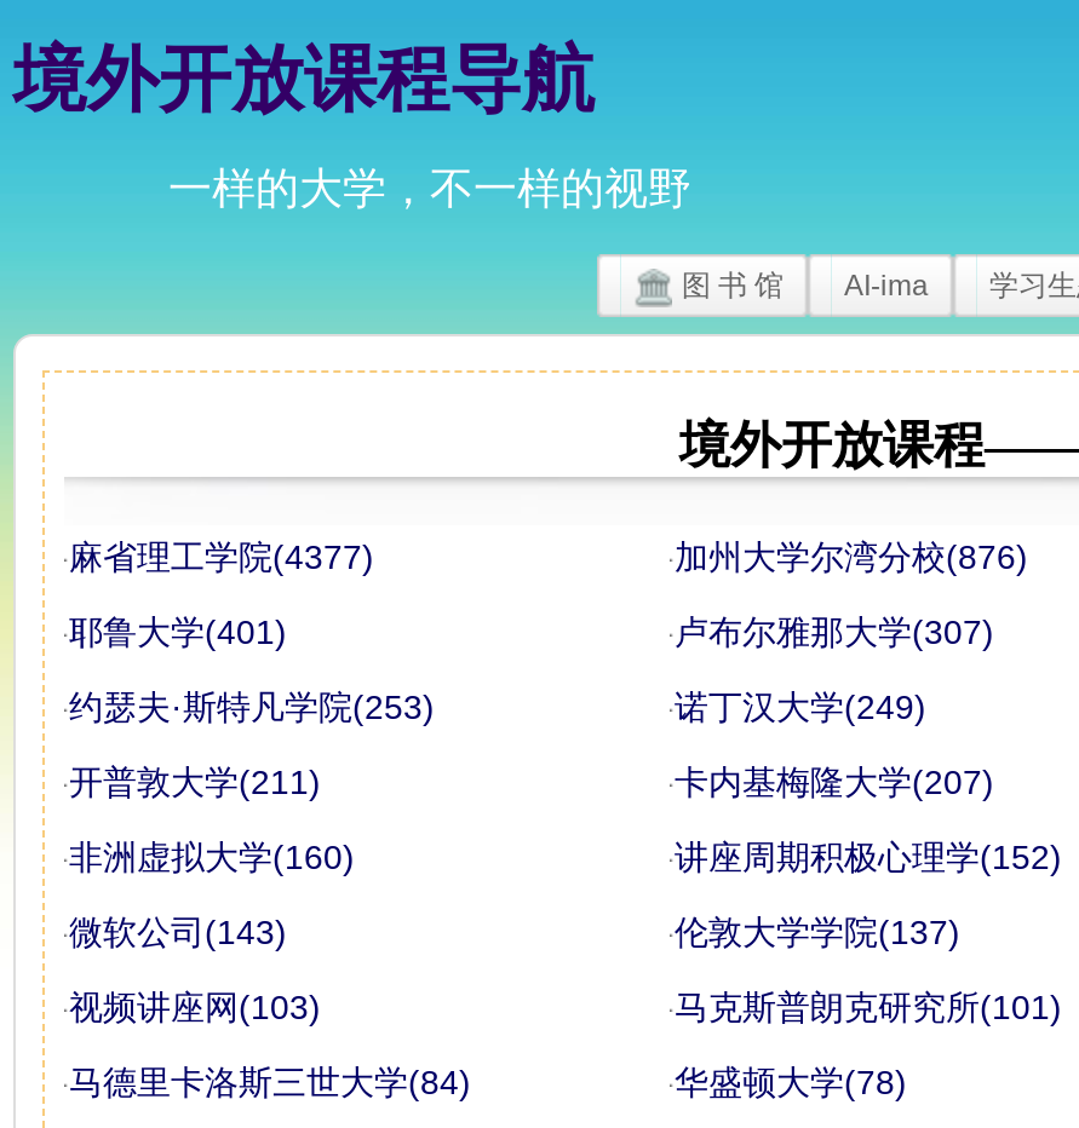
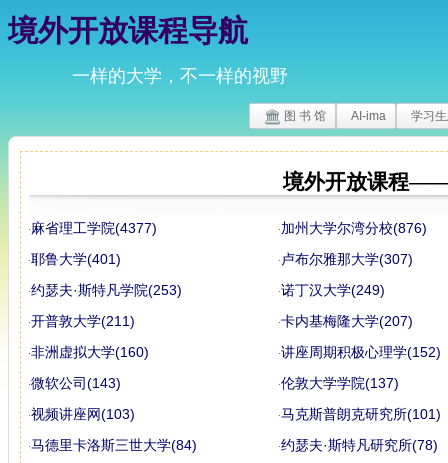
[675,1062,907,1101] 华盛顿大学(78) -> [281,437,438,453] 约瑟夫·斯特凡研究所(78)

